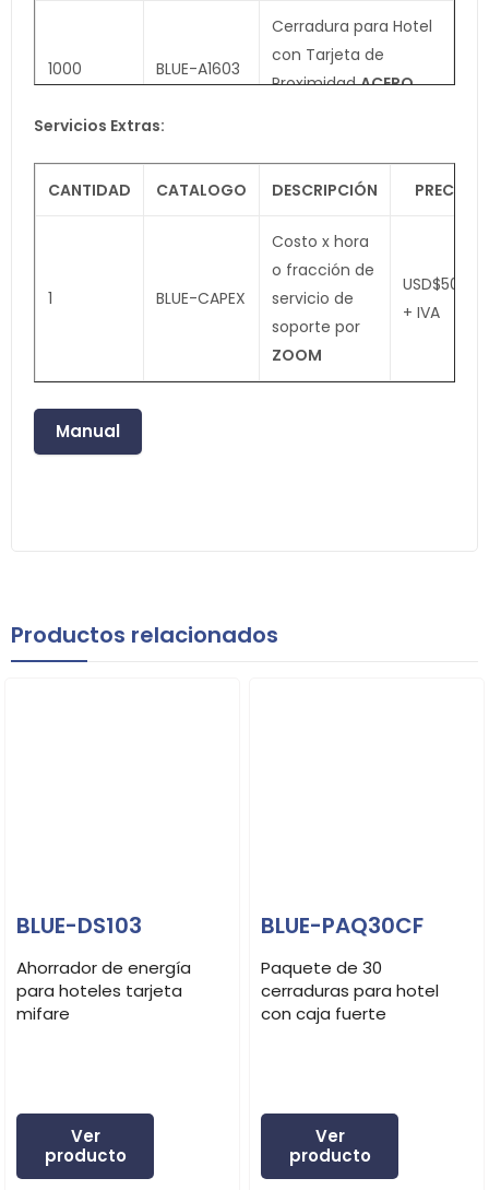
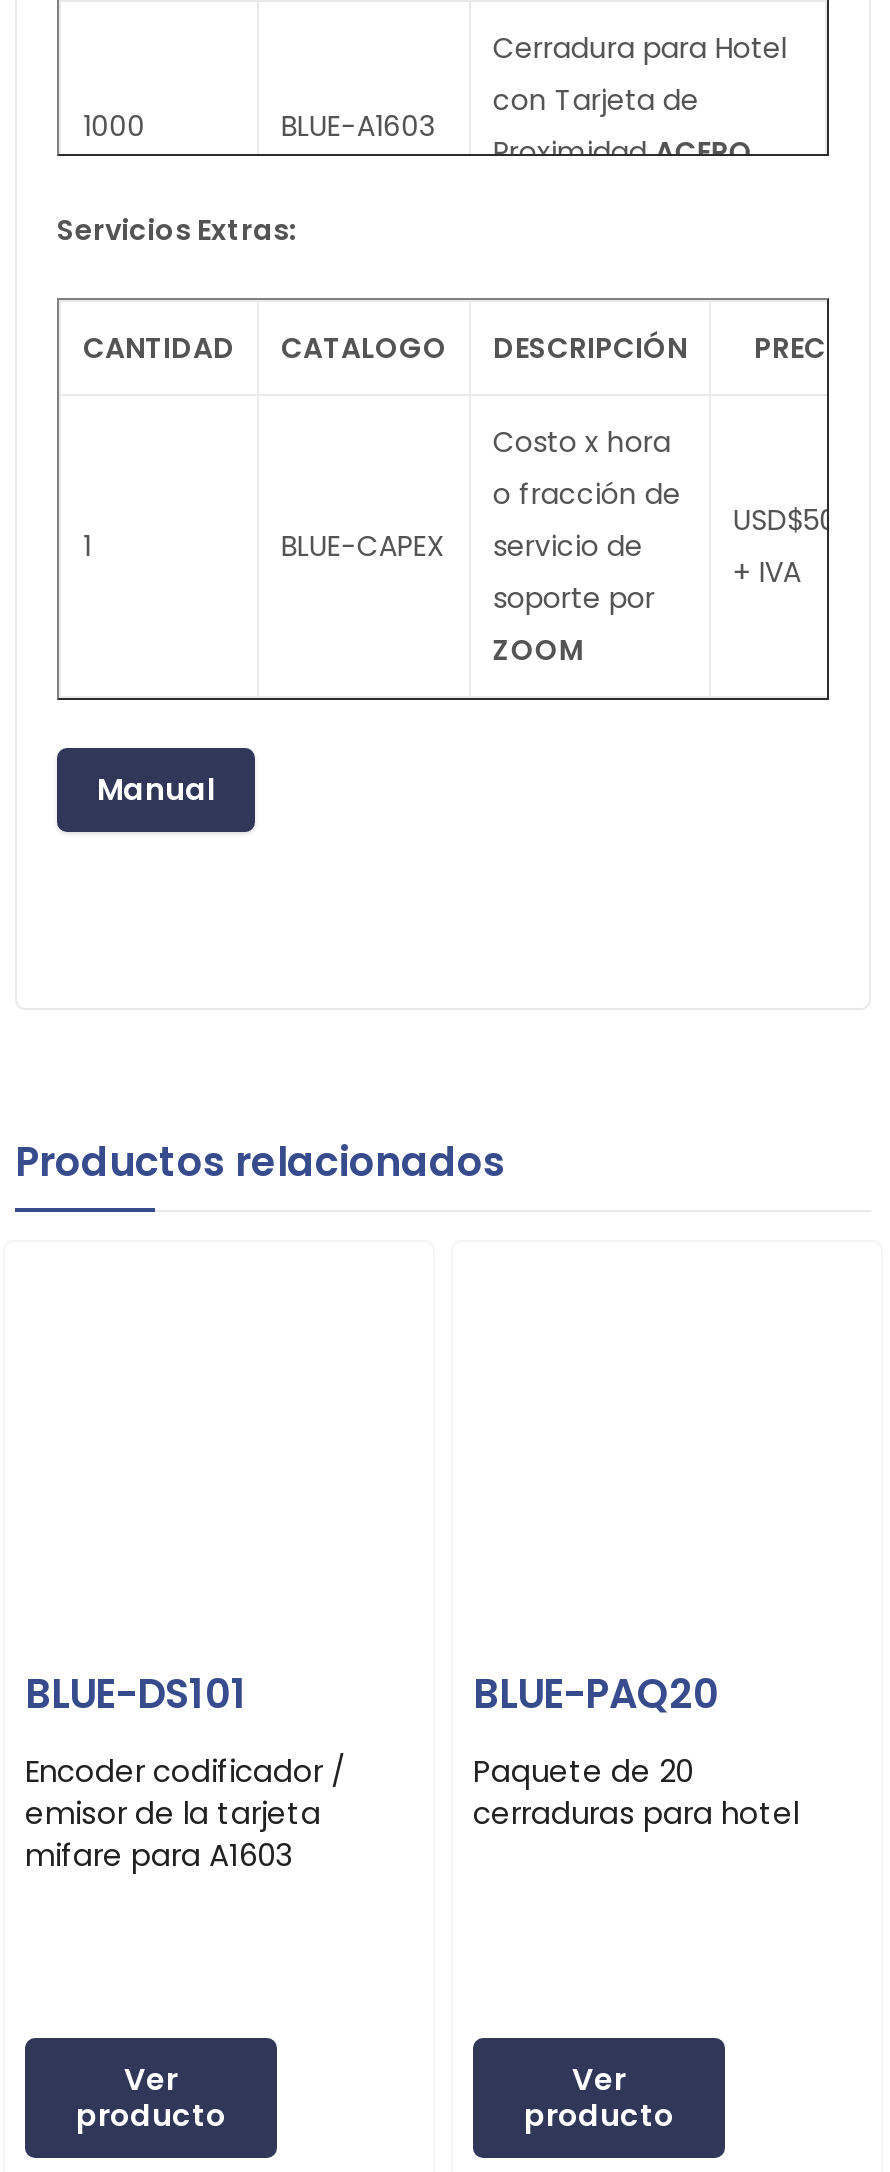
[16,910,142,941] BLUE-DS103 -> [25,1666,247,1722] BLUE-DS101
[261,910,424,941] BLUE-PAQ30CF -> [473,1666,719,1722] BLUE-PAQ20
[16,956,191,1025] Ahorrador de energía | para hoteles tarjeta | mifare -> [25,1749,345,1875] Encoder codificador / | emisor de la tarjeta | mifare para A1603
[261,956,382,979] Paquete de 30 -> [473,1749,693,1791] Paquete de 20
[261,1002,386,1025] con caja fuerte -> none

